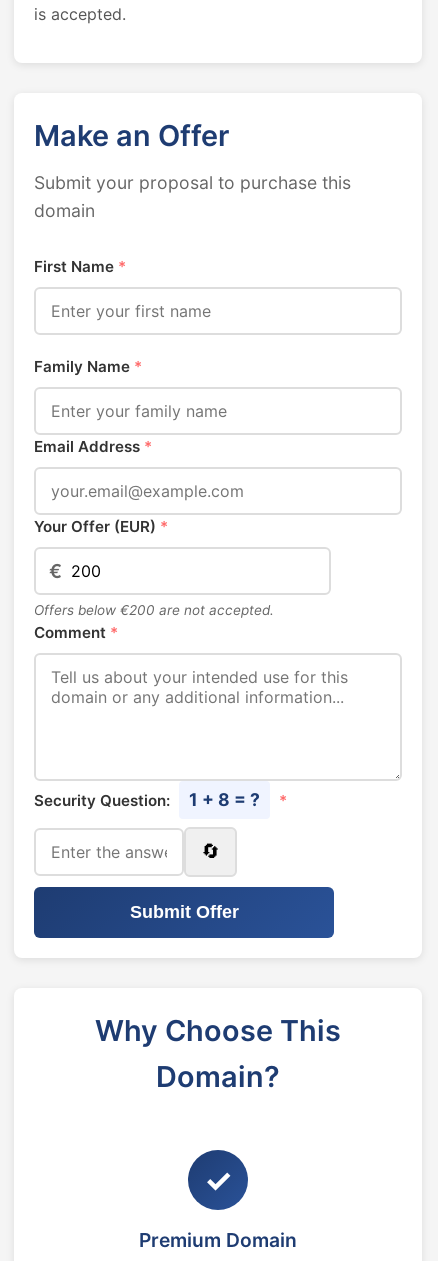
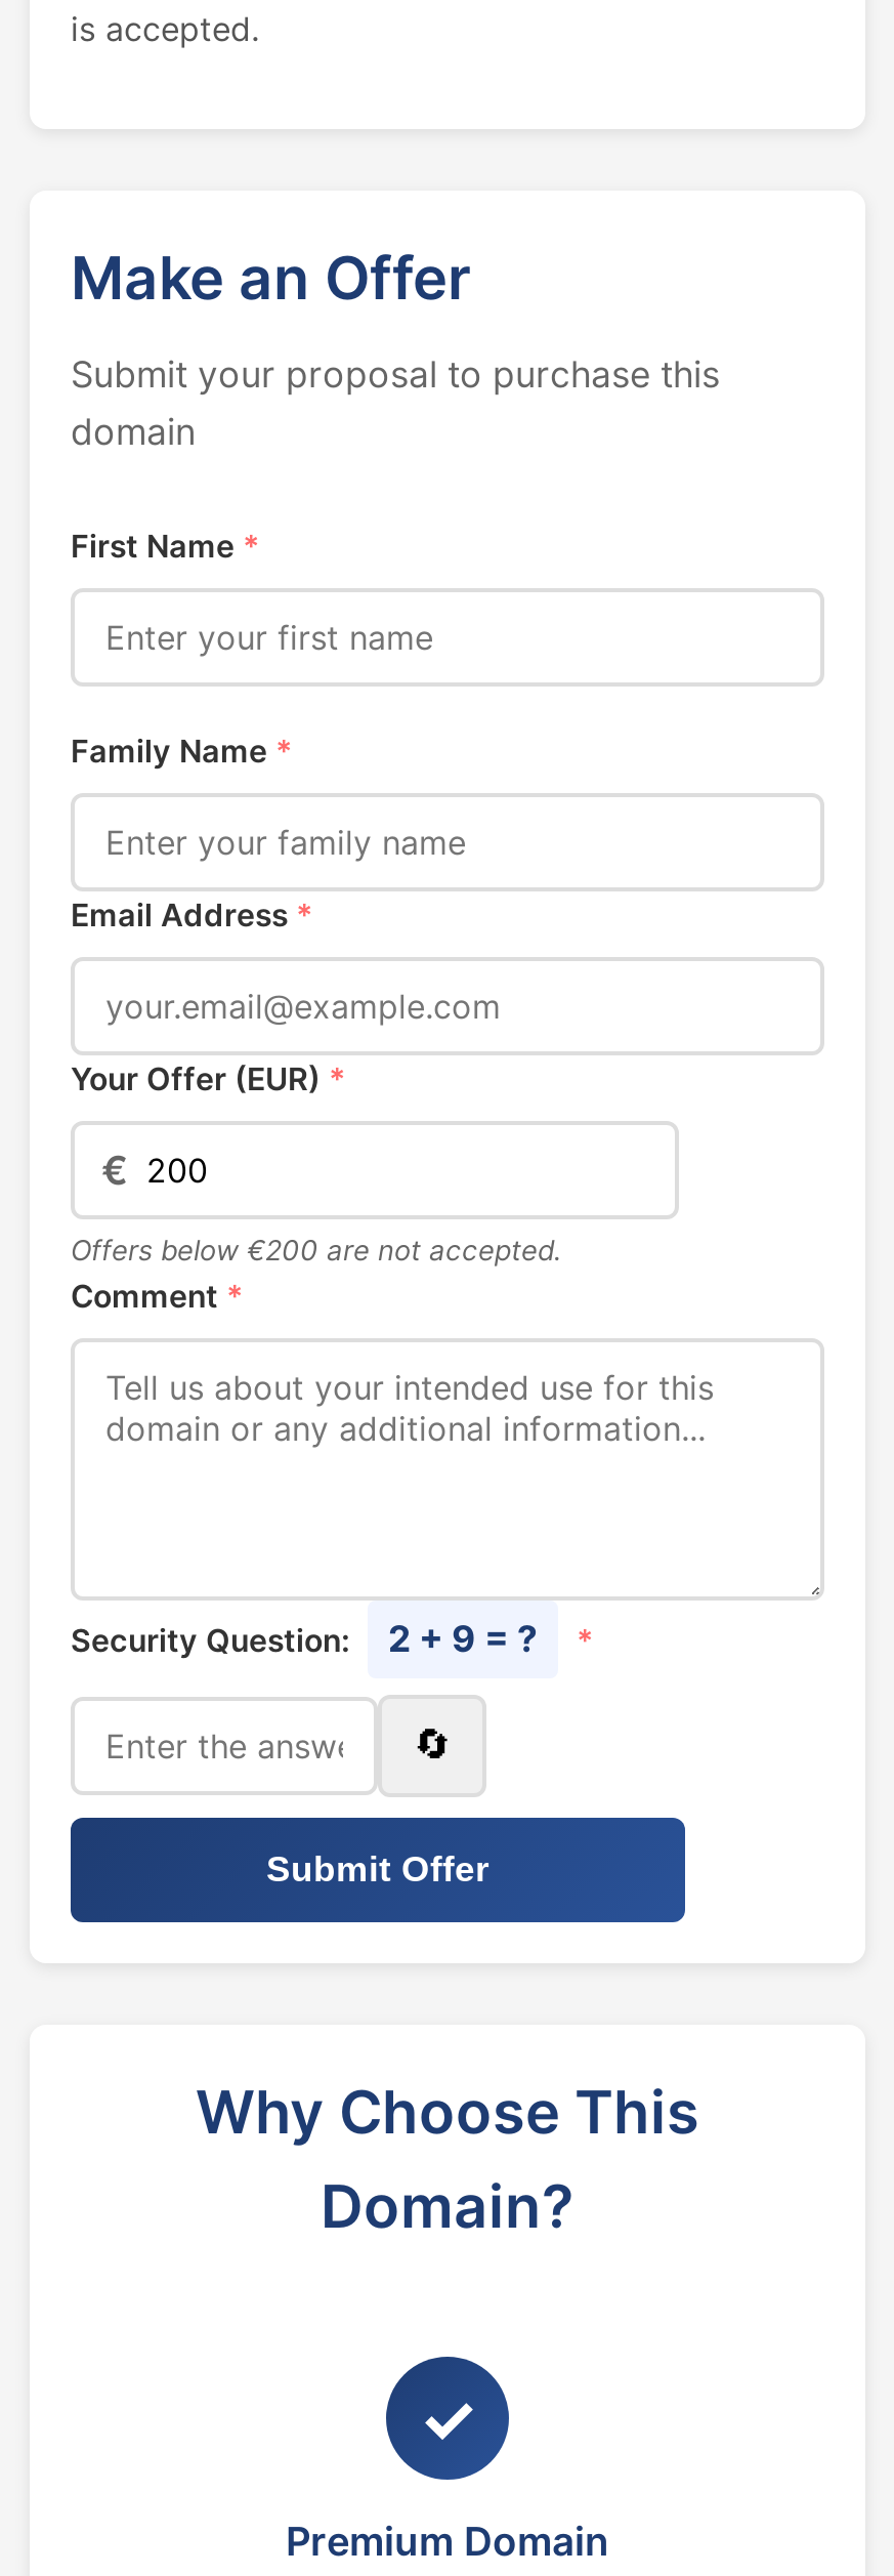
[189,789,260,810] 1 + 8 = ? -> [388,1617,538,1660] 2 + 9 = ?

